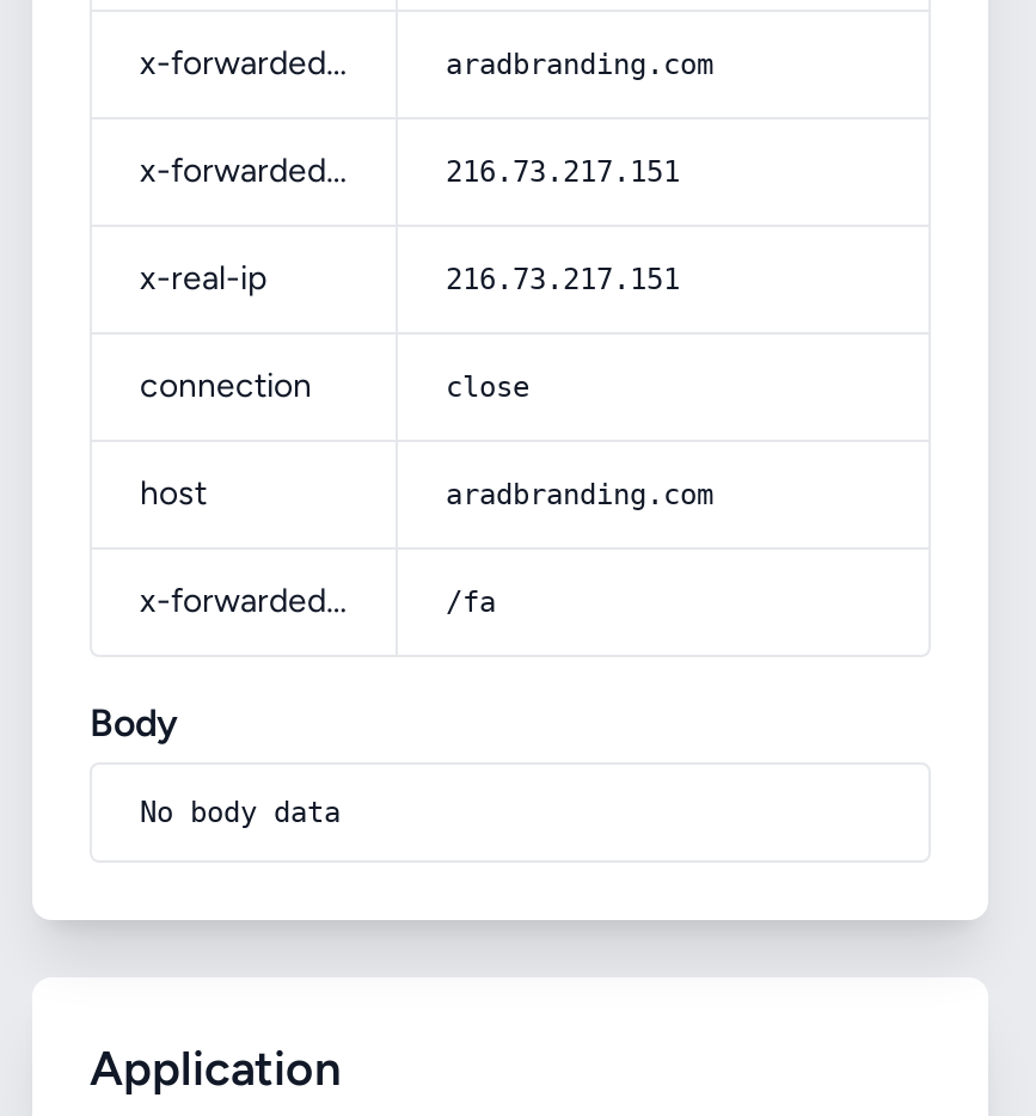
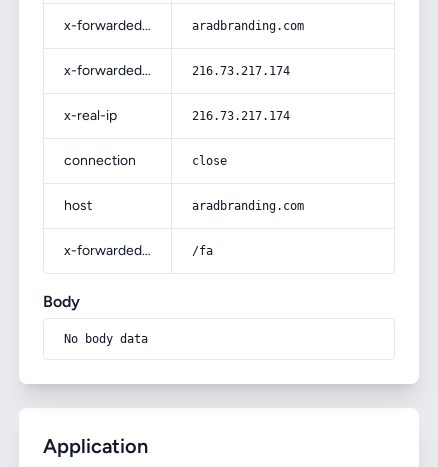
[446,155,680,189] 216.73.217.151 -> [192,64,290,78] 216.73.217.174
[446,263,680,296] 216.73.217.151 -> [192,109,290,123] 216.73.217.174

